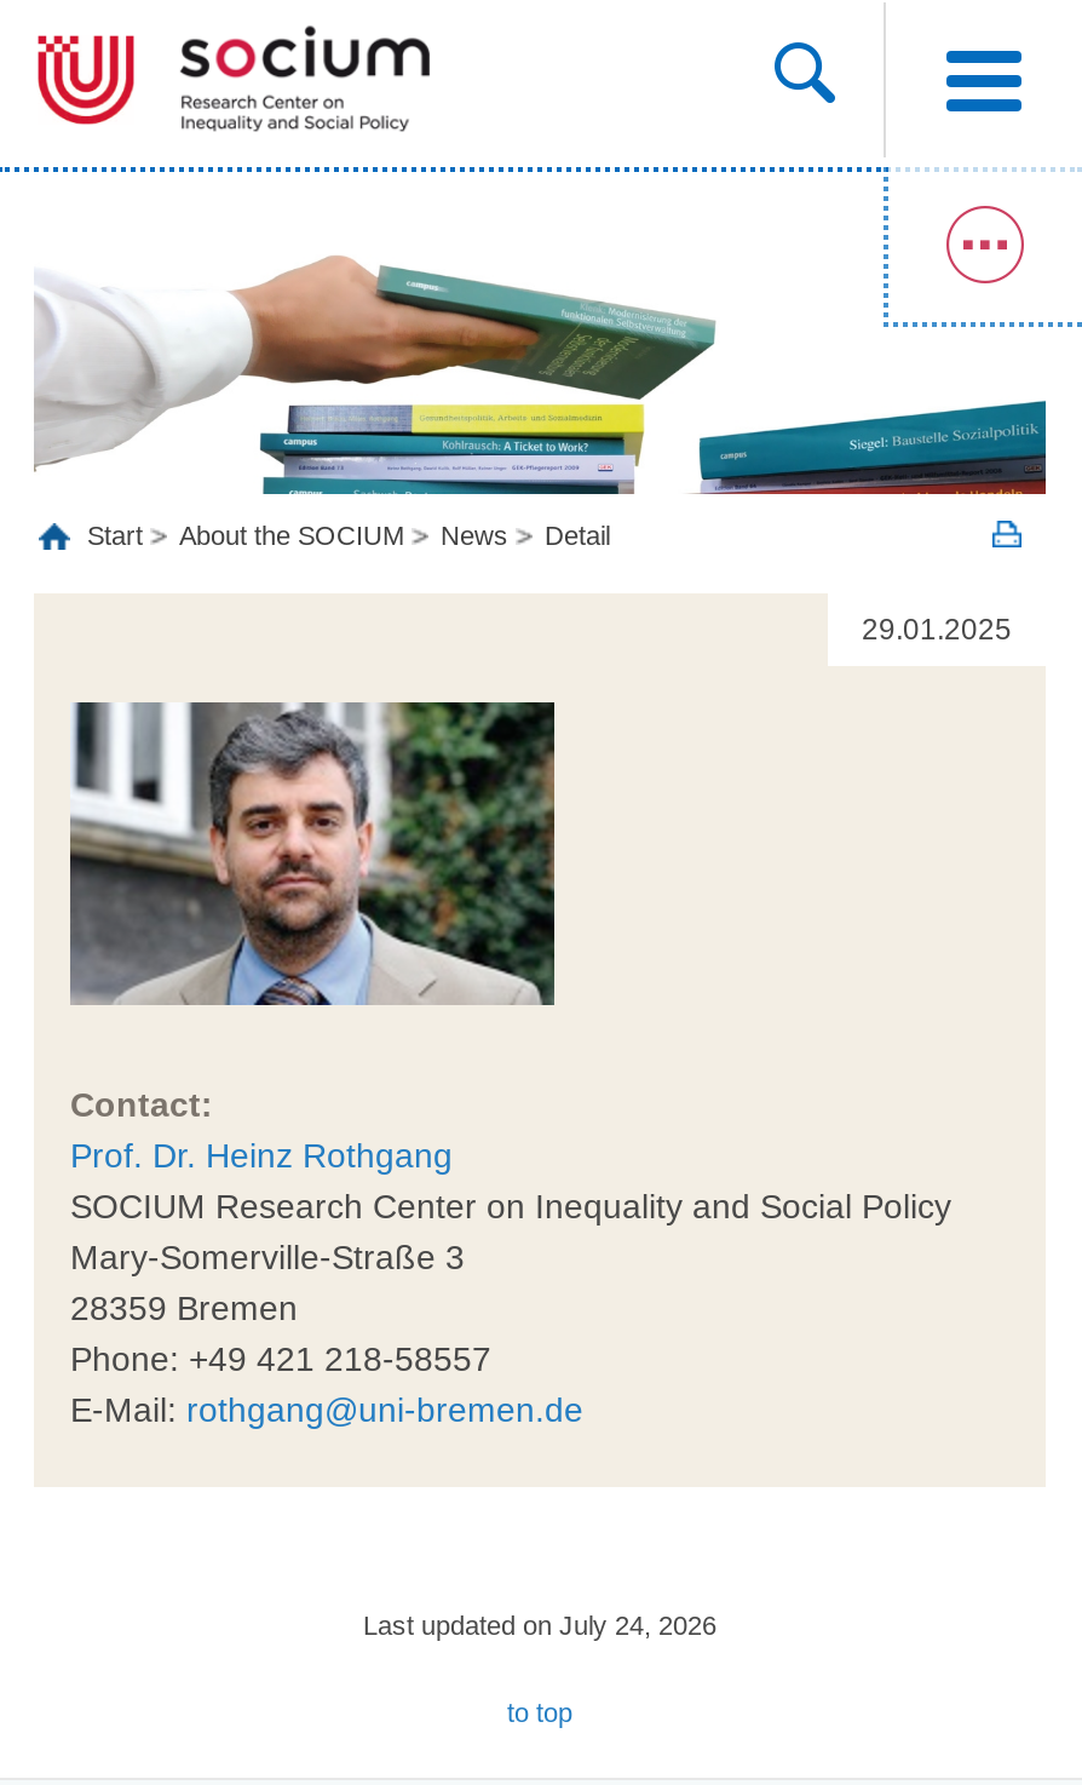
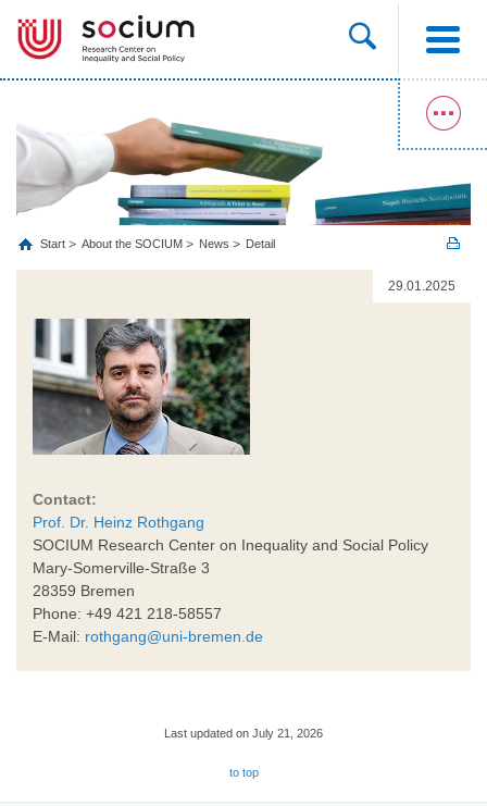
[363,1610,716,1639] Last updated on July 24, 2026 -> [164,726,323,739] Last updated on July 21, 2026

